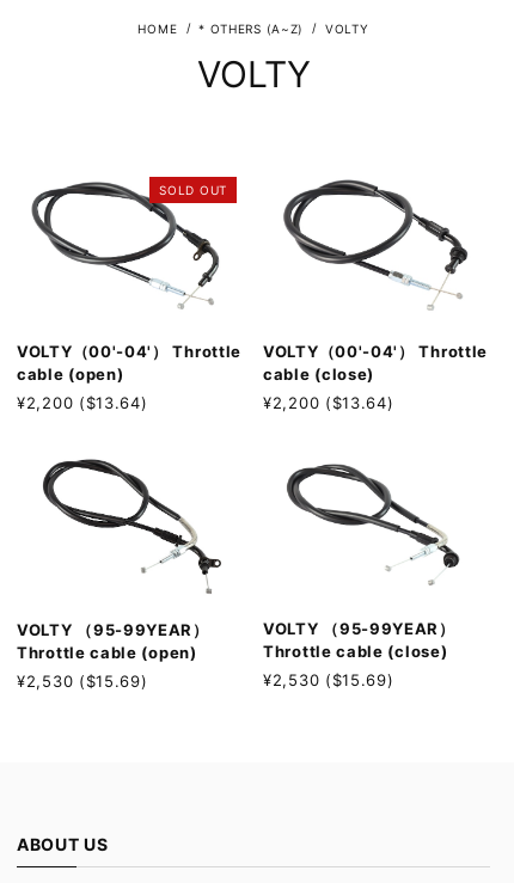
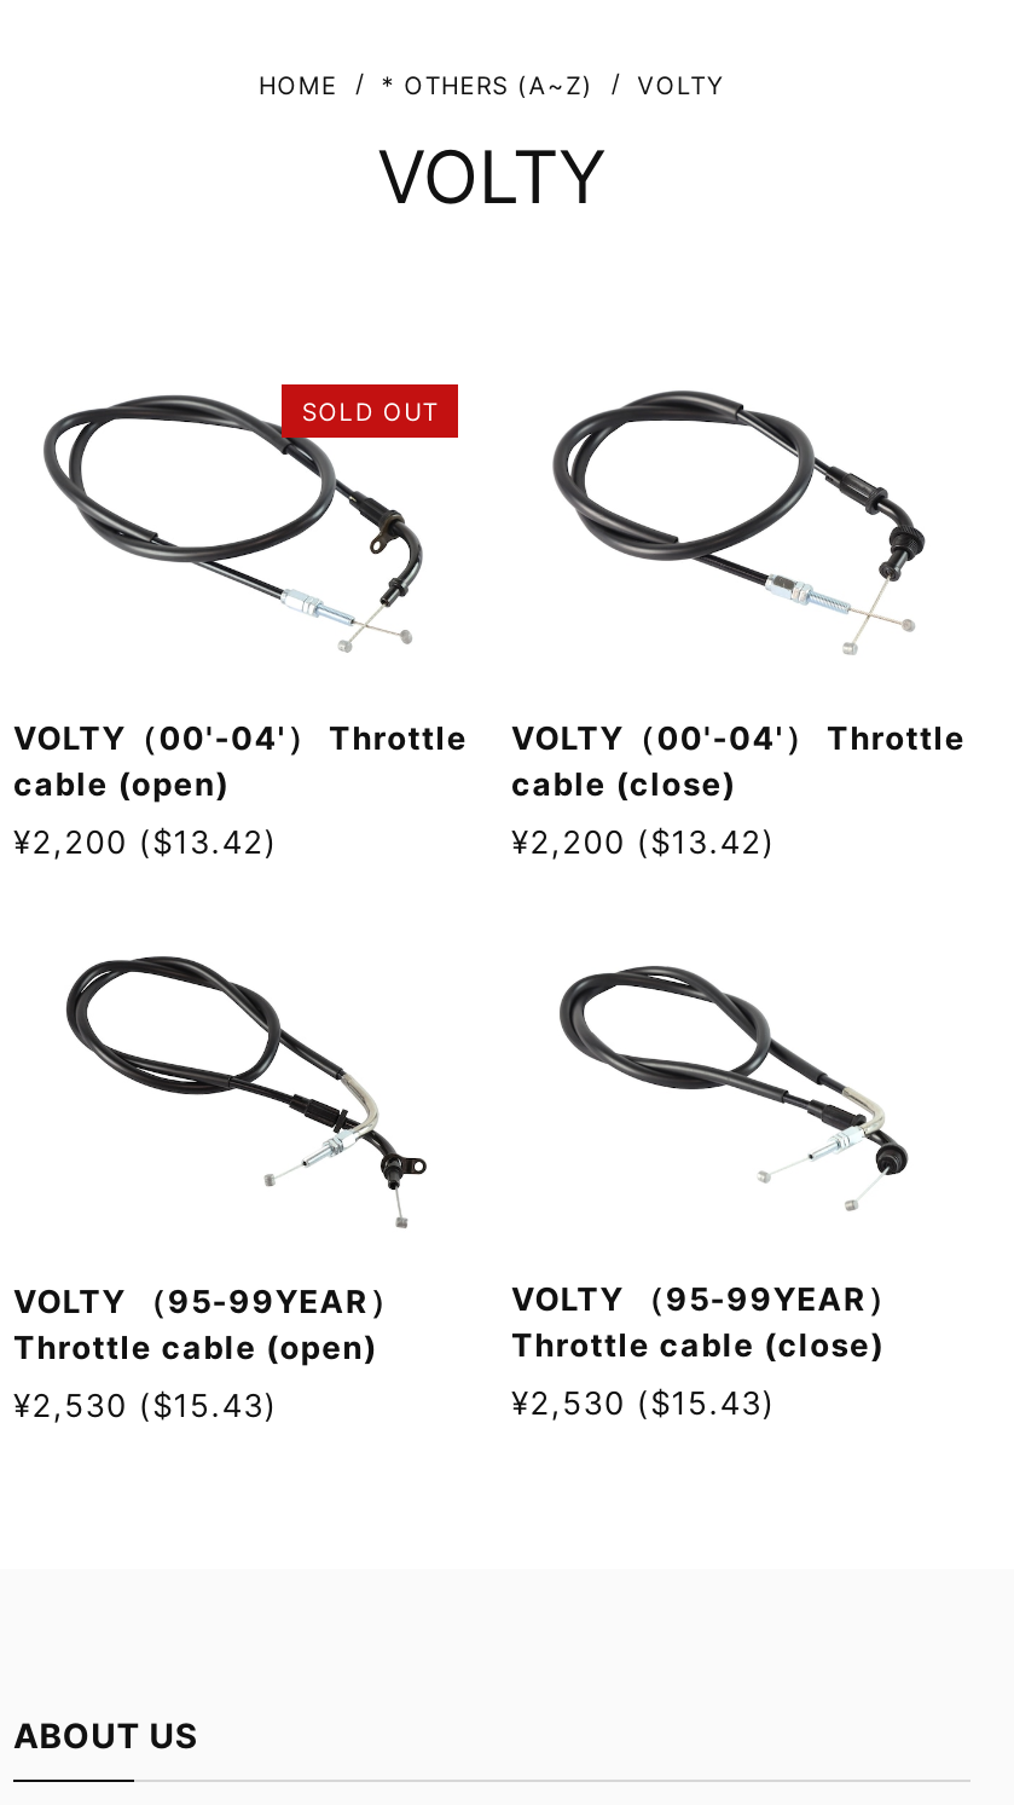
[17,393,148,412] ¥2,200 ($13.64) -> [13,822,278,860] ¥2,200 ($13.42)
[263,393,394,412] ¥2,200 ($13.64) -> [511,822,776,860] ¥2,200 ($13.42)
[17,671,148,690] ¥2,530 ($15.69) -> [13,1384,278,1423] ¥2,530 ($15.43)
[263,671,394,690] ¥2,530 ($15.69) -> [511,1384,776,1422] ¥2,530 ($15.43)

